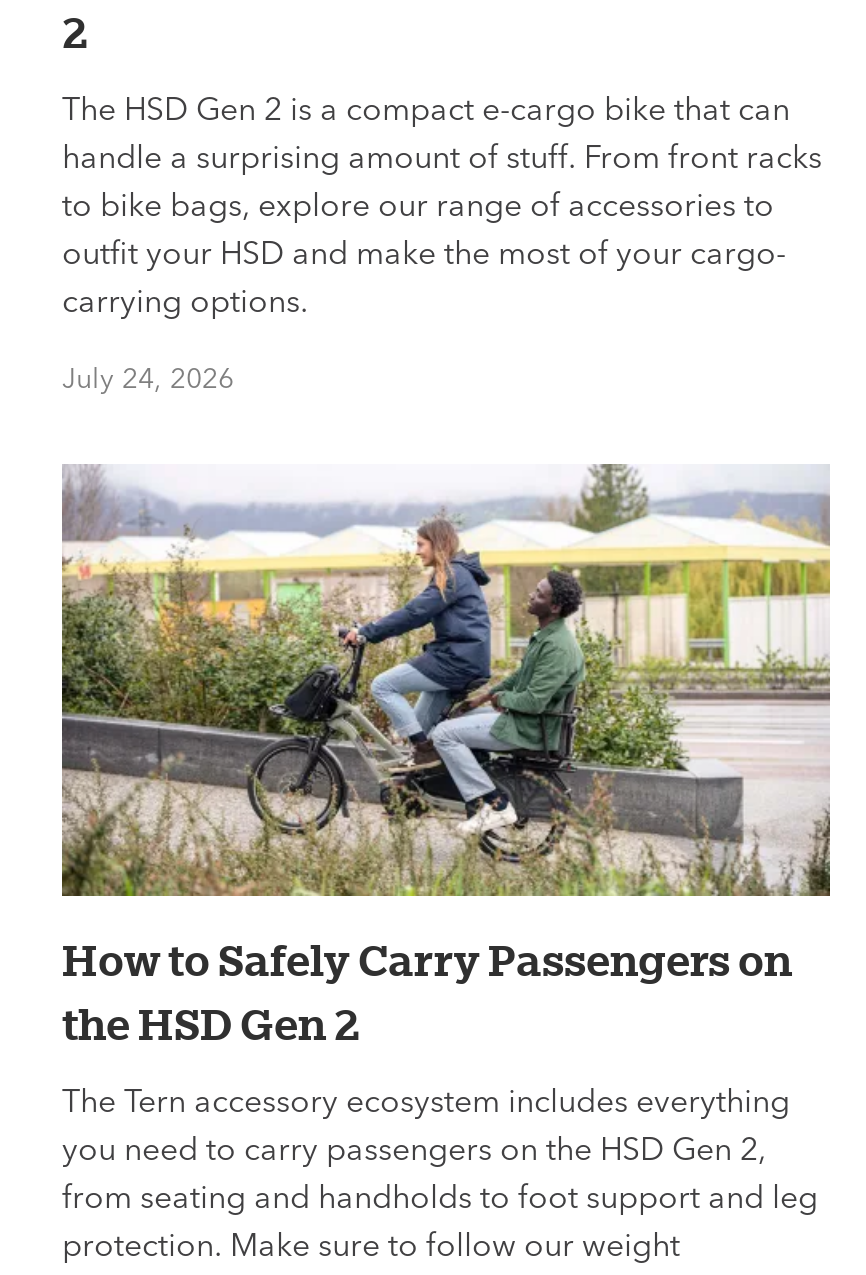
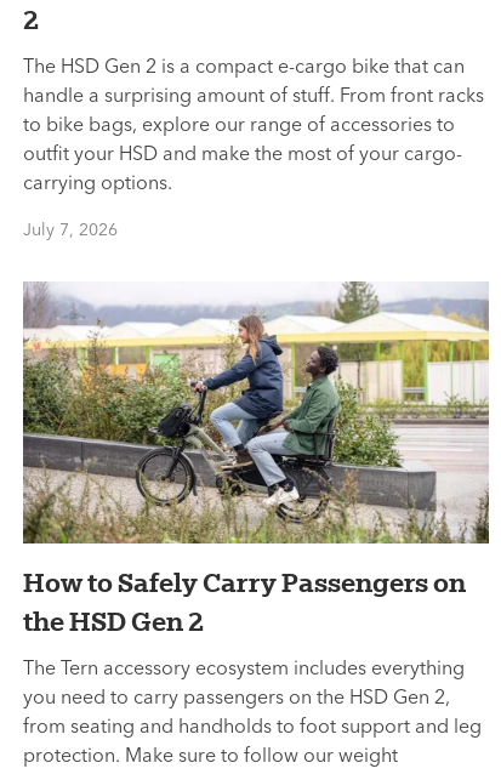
[62,366,234,394] July 24, 2026 -> [23,222,118,239] July 7, 2026

